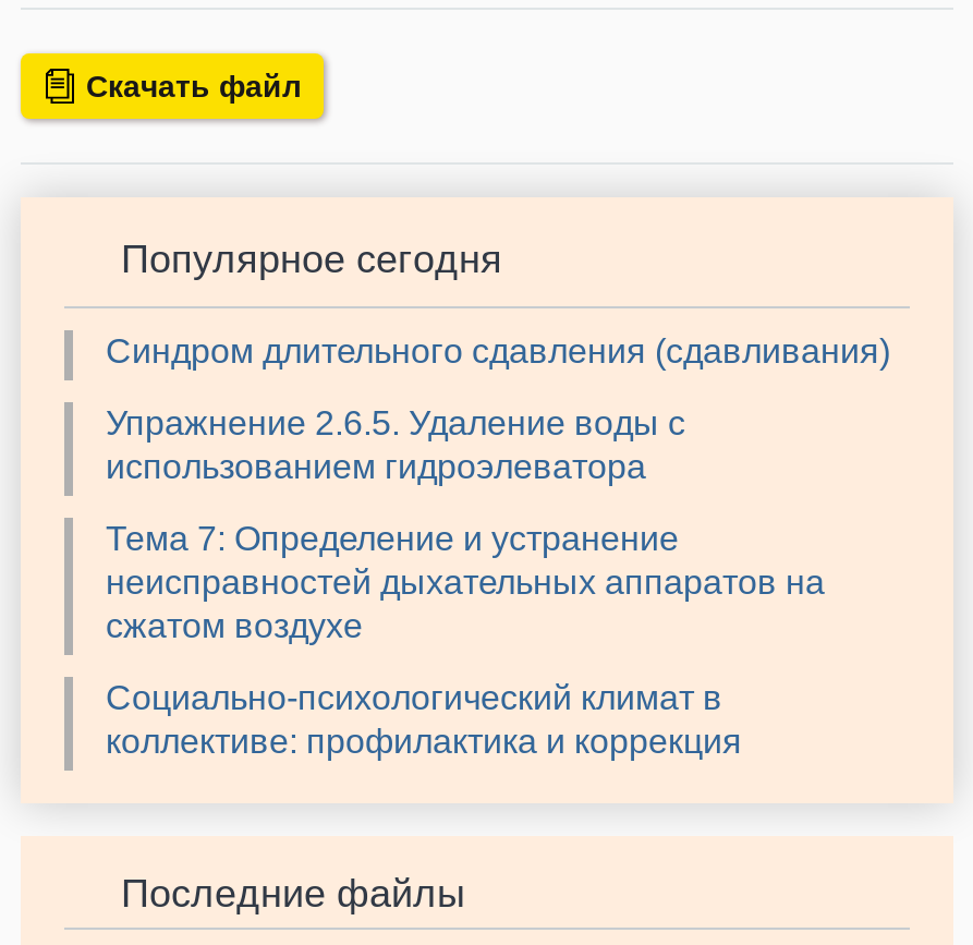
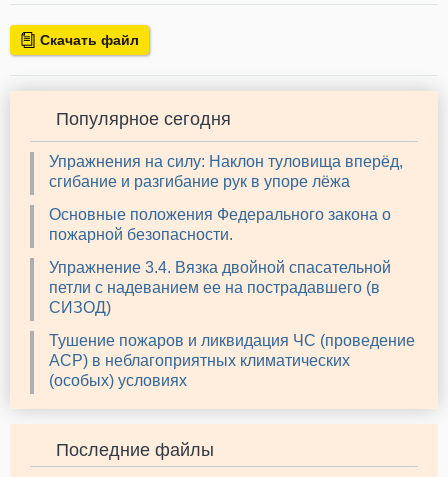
[106,332,890,369] Синдром длительного сдавления (сдавливания) -> [49,153,403,190] Упражнения на силу: Наклон туловища вперёд, | сгибание и разгибание рук в упоре лёжа
[106,404,685,485] Упражнение 2.6.5. Удаление воды с | использованием гидроэлеватора -> [49,206,391,243] Основные положения Федерального закона о | пожарной безопасности.
[106,519,825,644] Тема 7: Определение и устранение | неисправностей дыхательных аппаратов на | сжатом воздухе -> [49,259,391,316] Упражнение 3.4. Вязка двойной спасательной | петли с надеванием ее на пострадавшего (в | СИЗОД)
[106,679,742,759] Социально-психологический климат в | коллективе: профилактика и коррекция -> [49,332,415,389] Тушение пожаров и ликвидация ЧС (проведение | АСР) в неблагоприятных климатических | (особых) условиях

